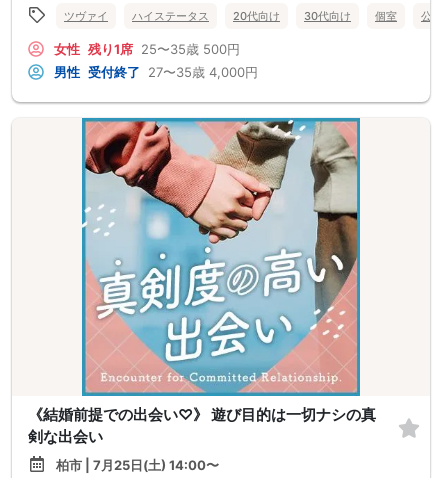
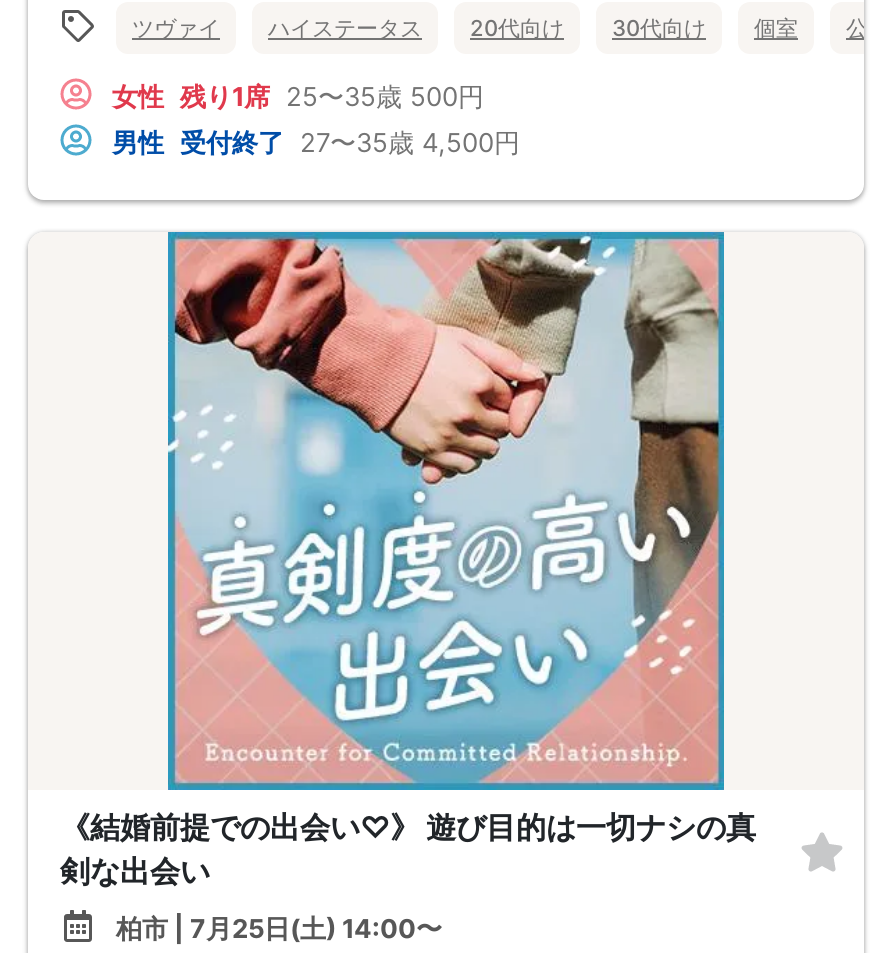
[54,64,258,80] 男性 受付終了 27〜35歳 4,000円 -> [112,125,520,157] 男性 受付終了 27〜35歳 4,500円

